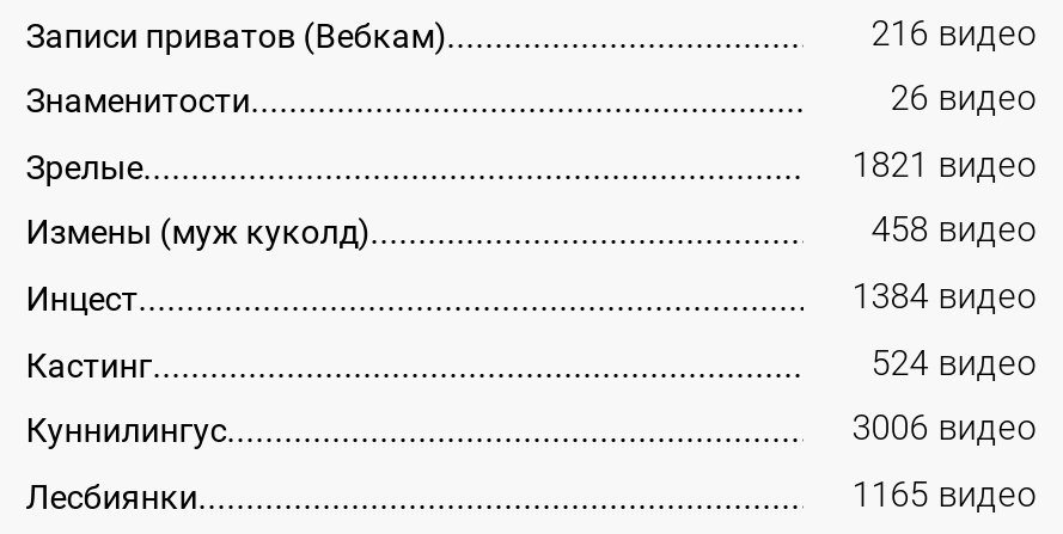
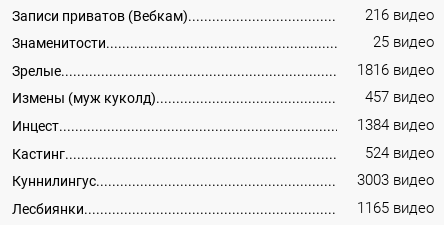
[890,79,1036,120] 26 видео -> [373,34,434,51] 25 видео
[852,145,1036,186] 1821 видео -> [357,62,434,79] 1816 видео
[871,211,1036,252] 458 видео -> [365,89,434,106] 457 видео
[852,409,1036,450] 3006 видео -> [357,172,434,189] 3003 видео

